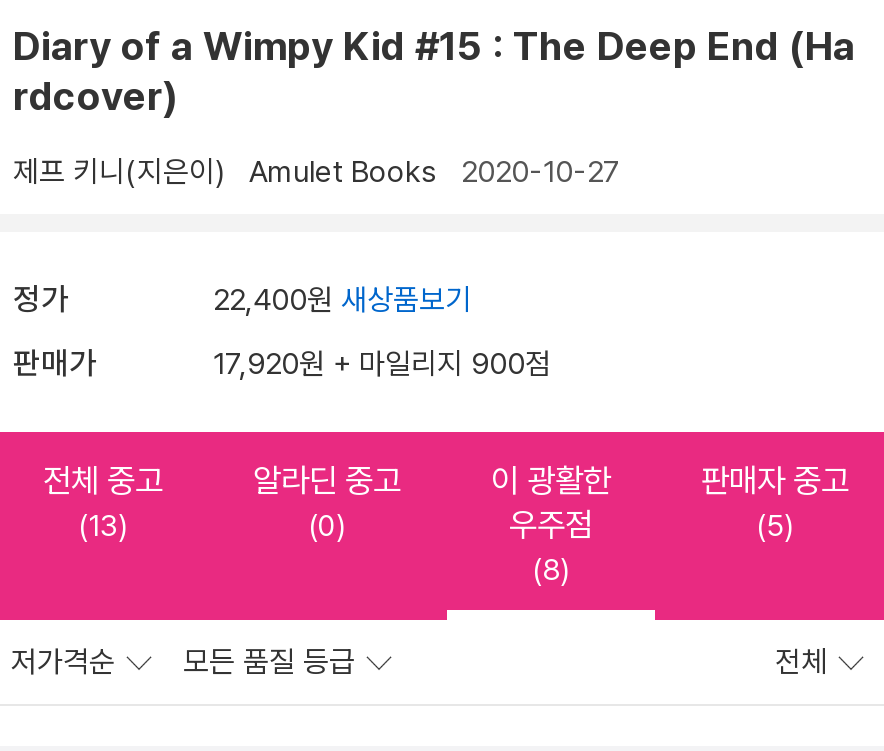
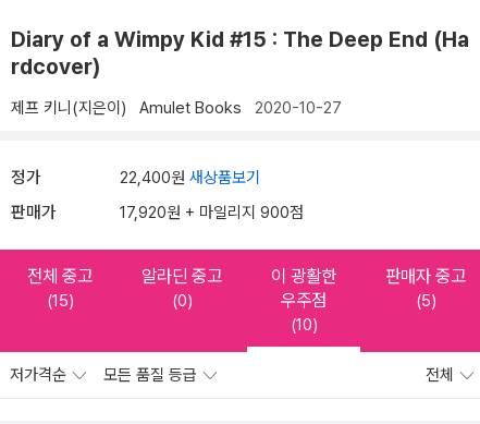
[78,509,128,545] (13) -> [46,291,73,311] (15)
[532,553,570,589] (8) -> [290,315,317,335] (10)

